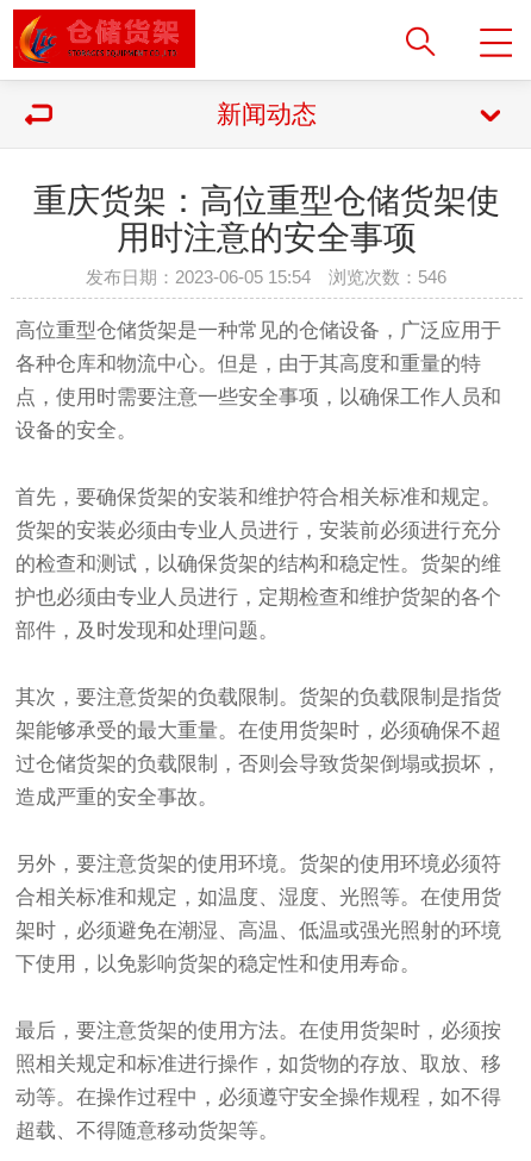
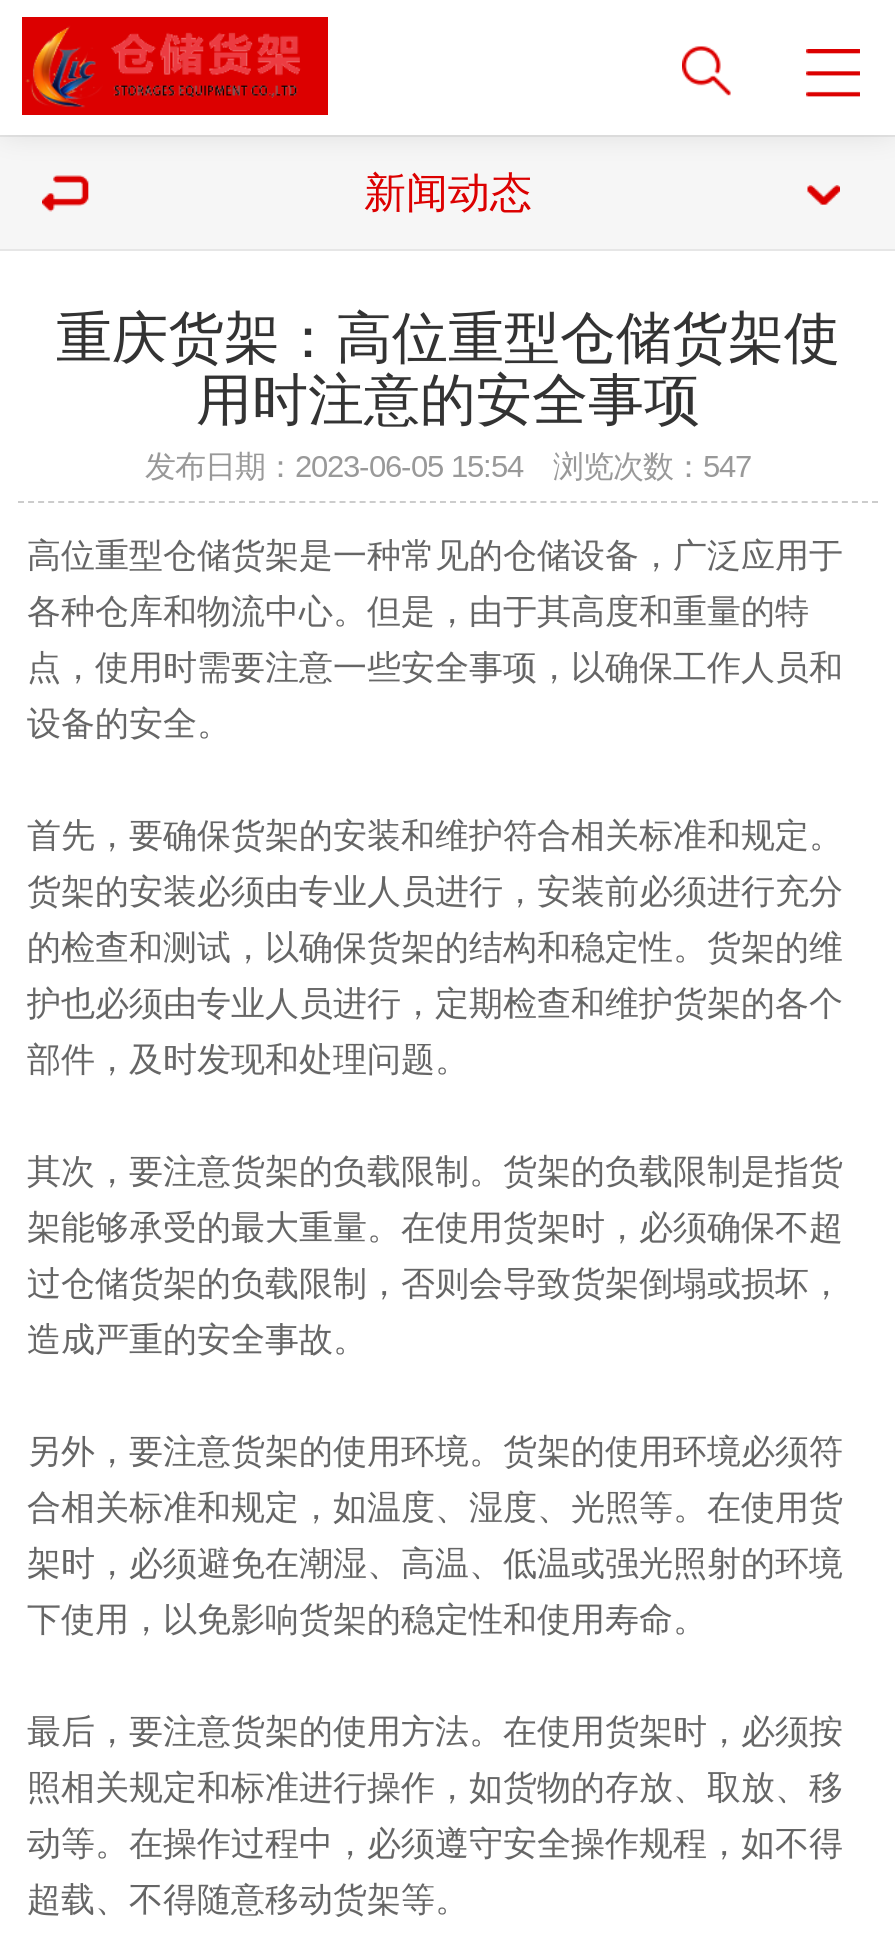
[86,267,447,287] 发布日期：2023-06-05 15:54 浏览次数：546 -> [145,449,751,483] 发布日期：2023-06-05 15:54 浏览次数：547

